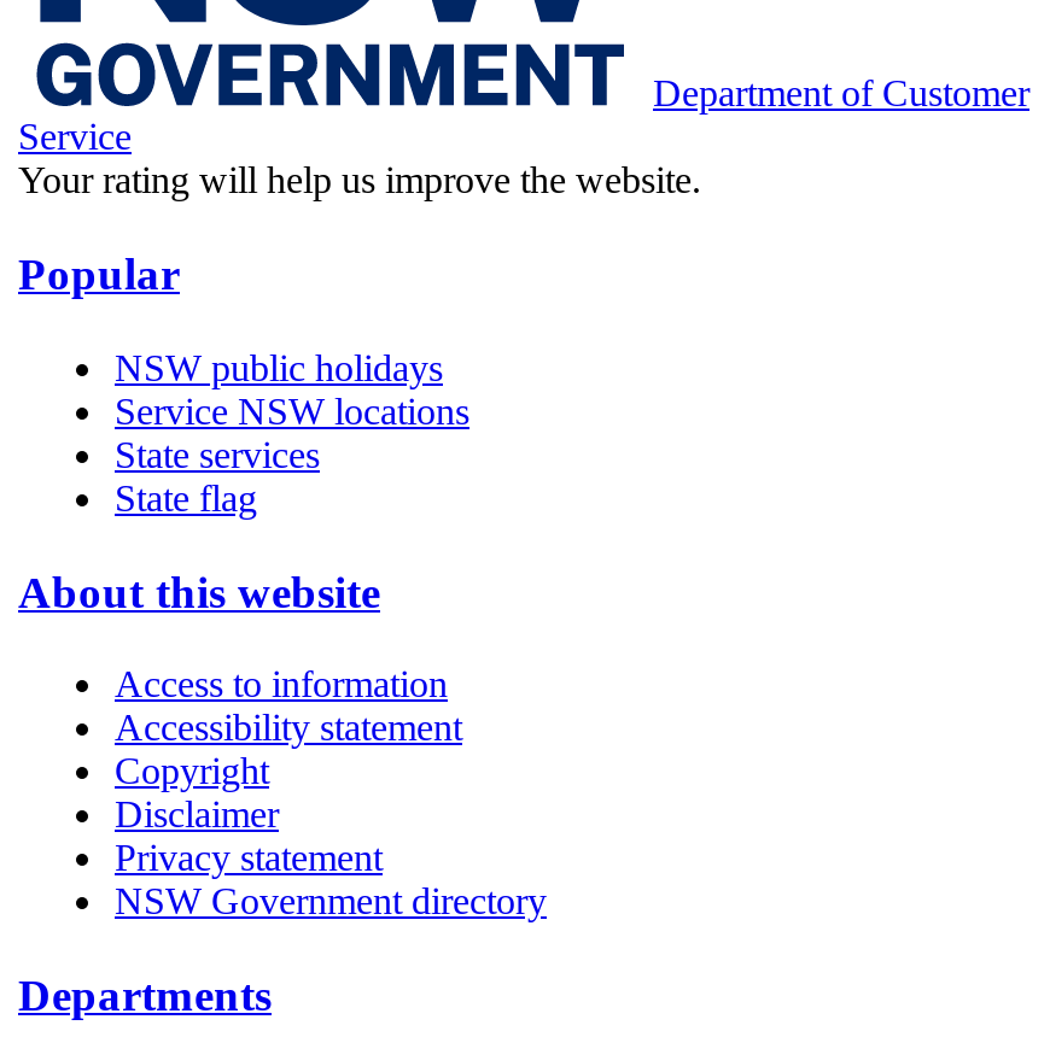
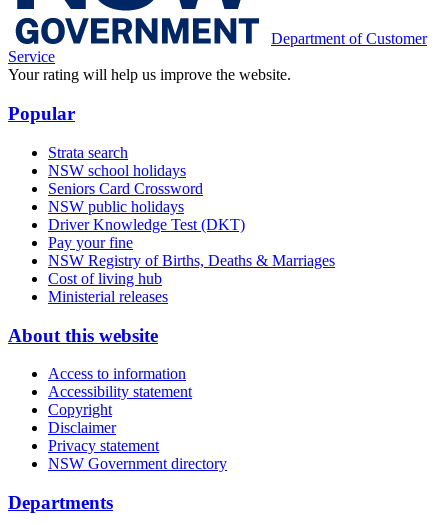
none -> [48,144,203,197] Strata search | NSW school holidays | Seniors Card Crossword
[115,390,469,518] Service NSW locations | State services | State flag -> [48,216,335,305] Driver Knowledge Test (DKT) | Pay your fine | NSW Registry of Births, Deaths & Marriages | Cost of living hub | Ministerial releases

